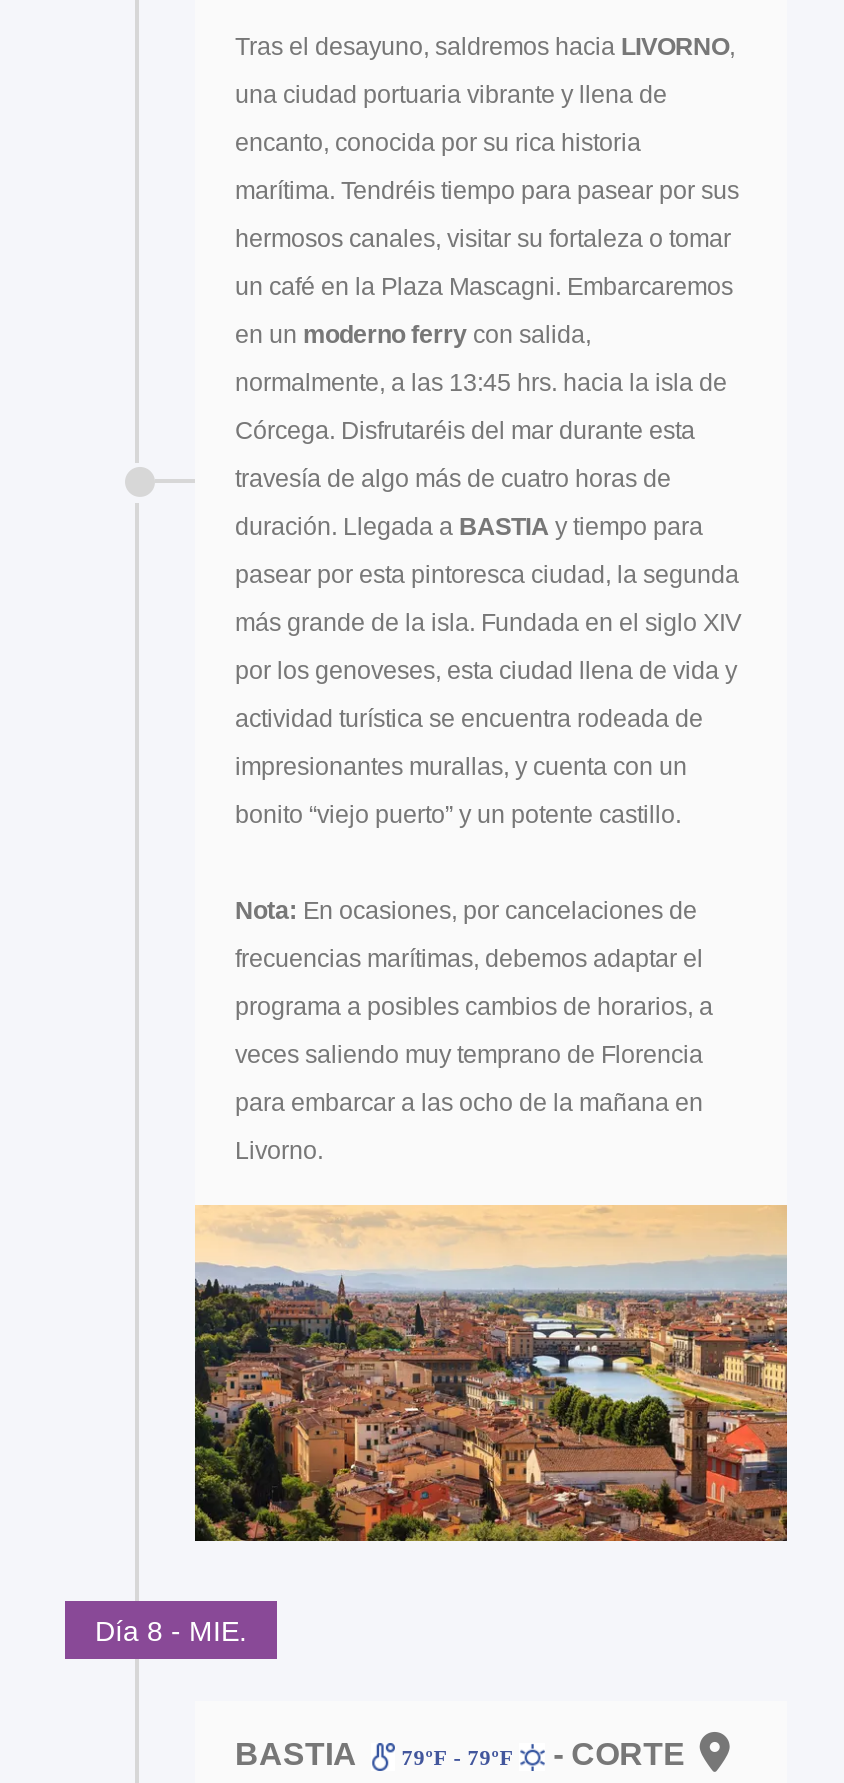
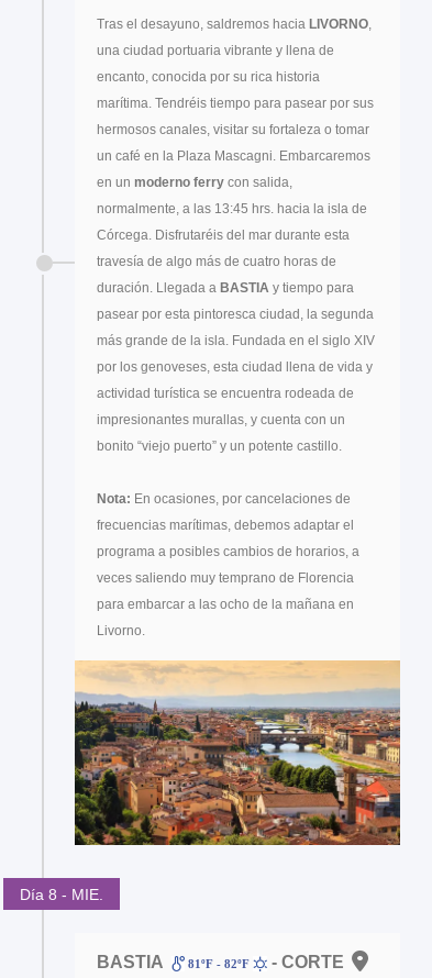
[235,1737,685,1771] BASTIA 79ºF - 79ºF - CORTE -> [97,953,344,972] BASTIA 81ºF - 82ºF - CORTE

